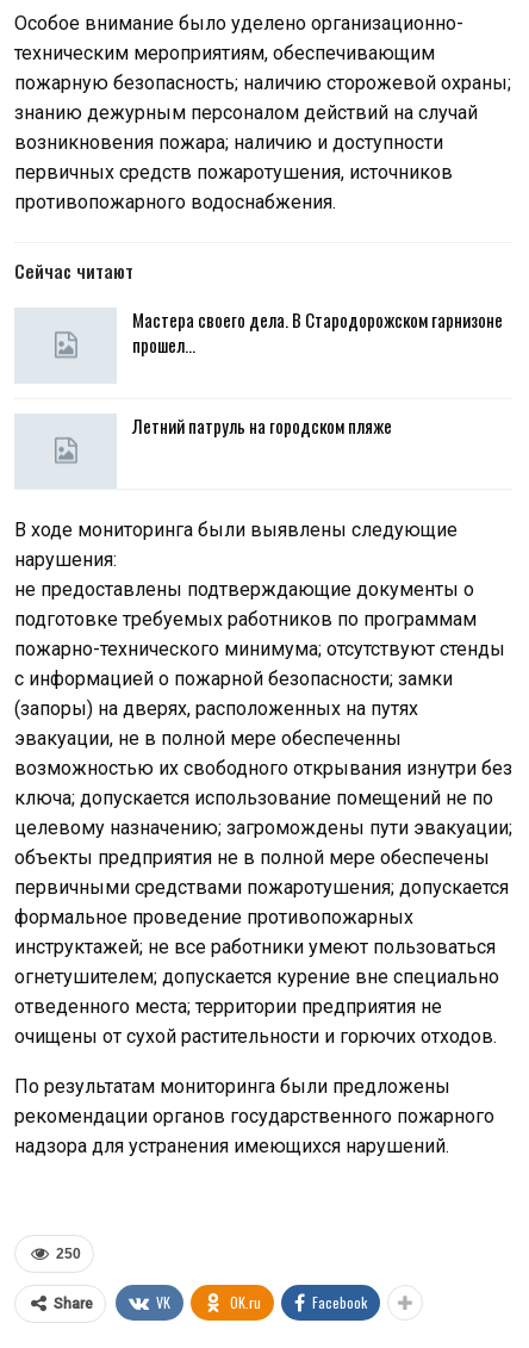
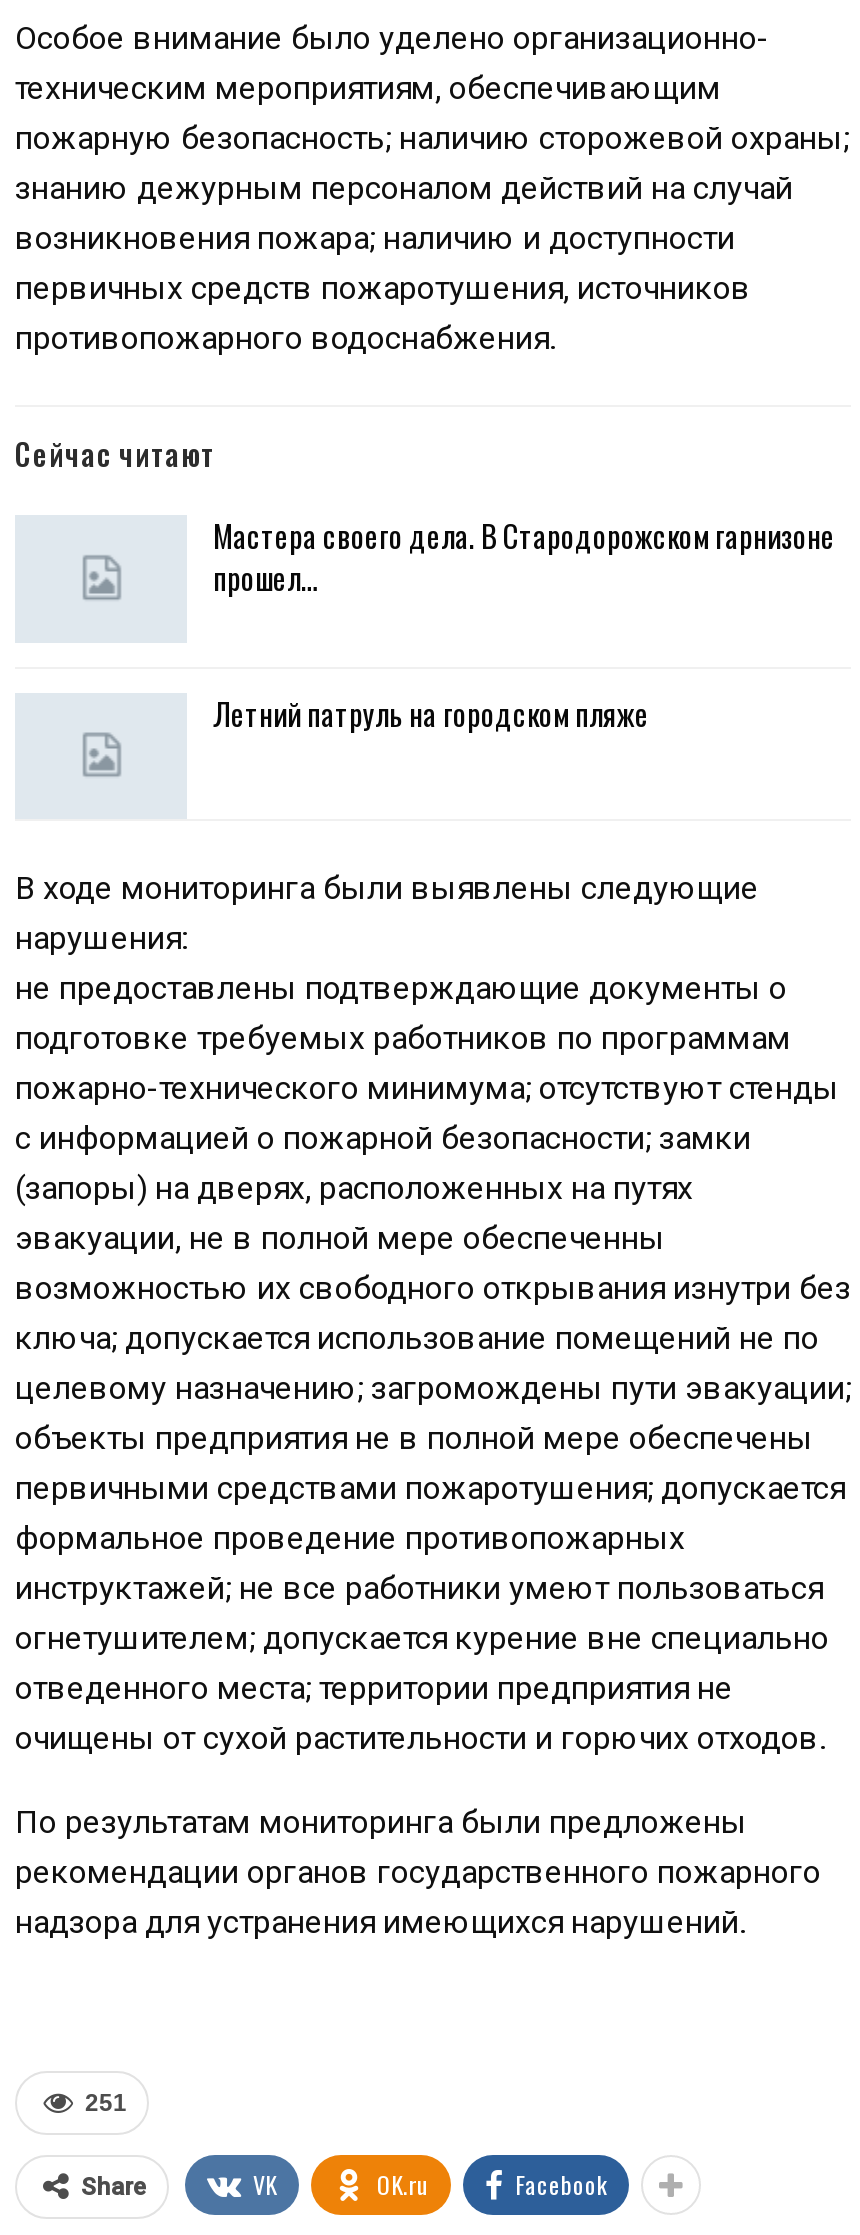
[56,1246,81,1262] 250 -> [85,2089,127,2117] 251

